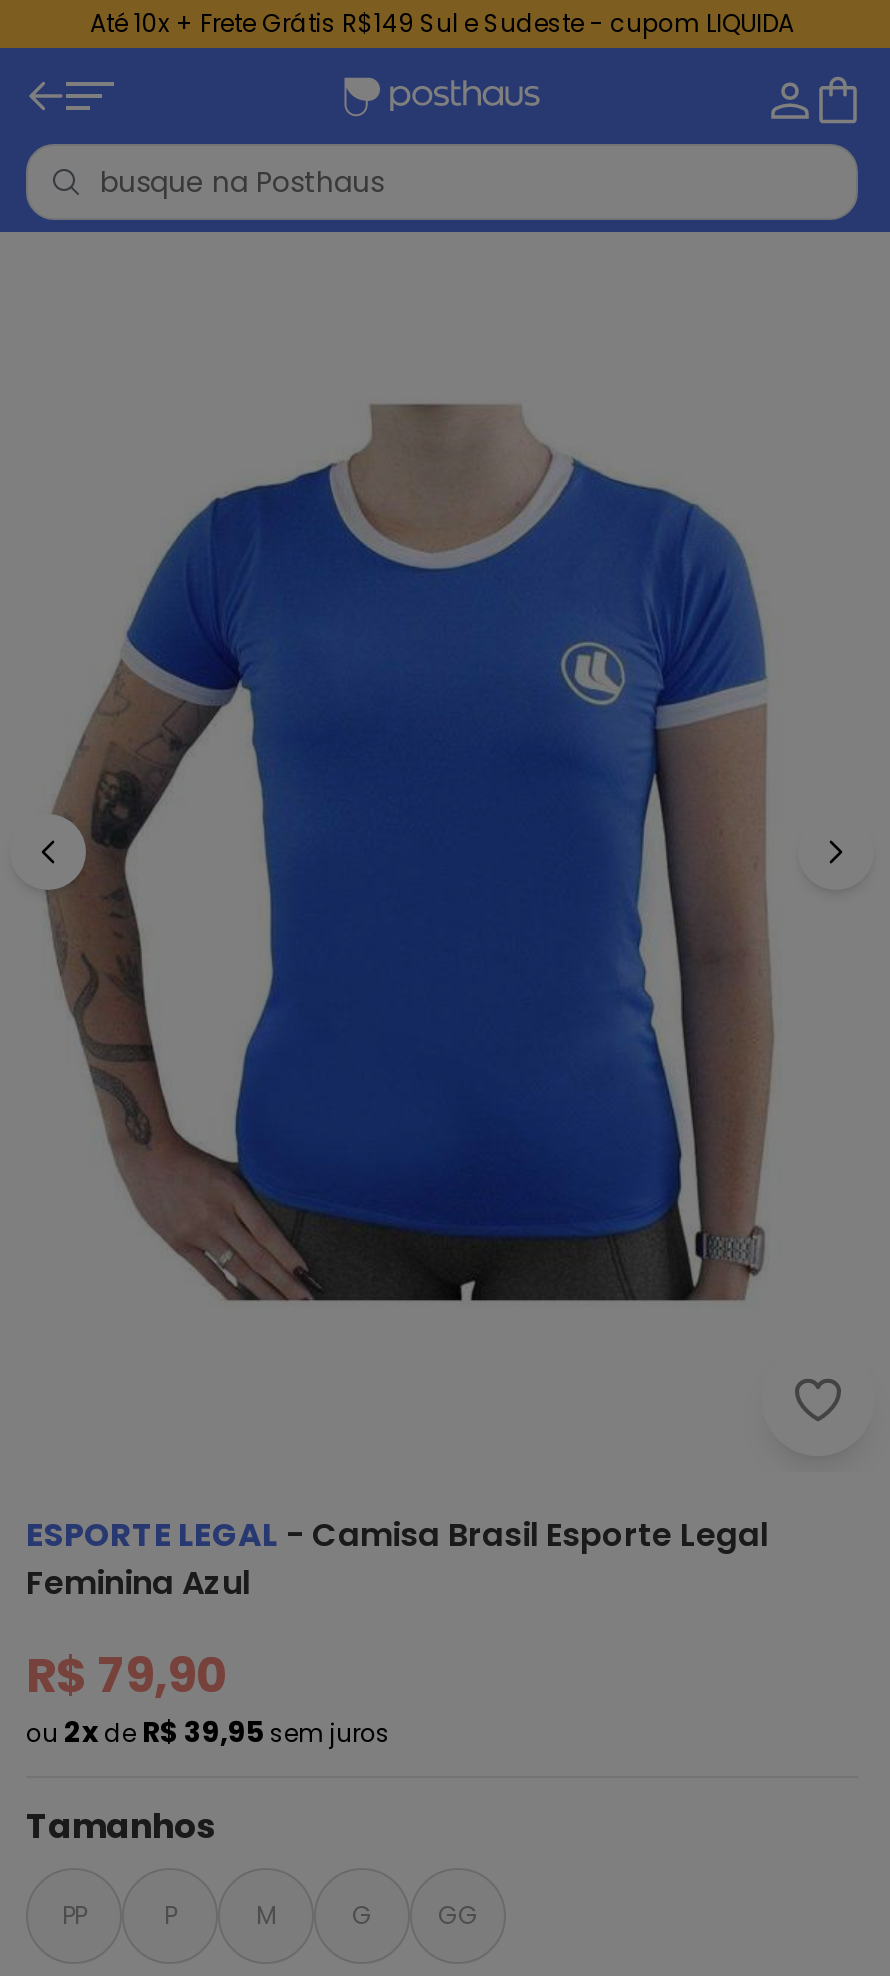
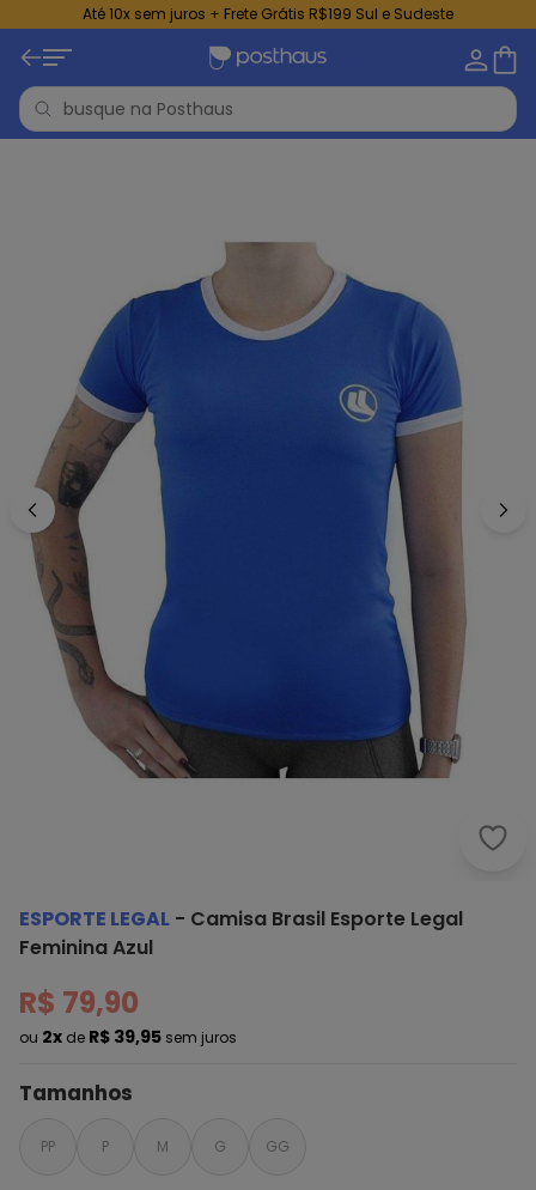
[90,6,794,40] Até 10x + Frete Grátis R$149 Sul e Sudeste - cupom LIQUIDA -> [83,4,453,24] Até 10x sem juros + Frete Grátis R$199 Sul e Sudeste

